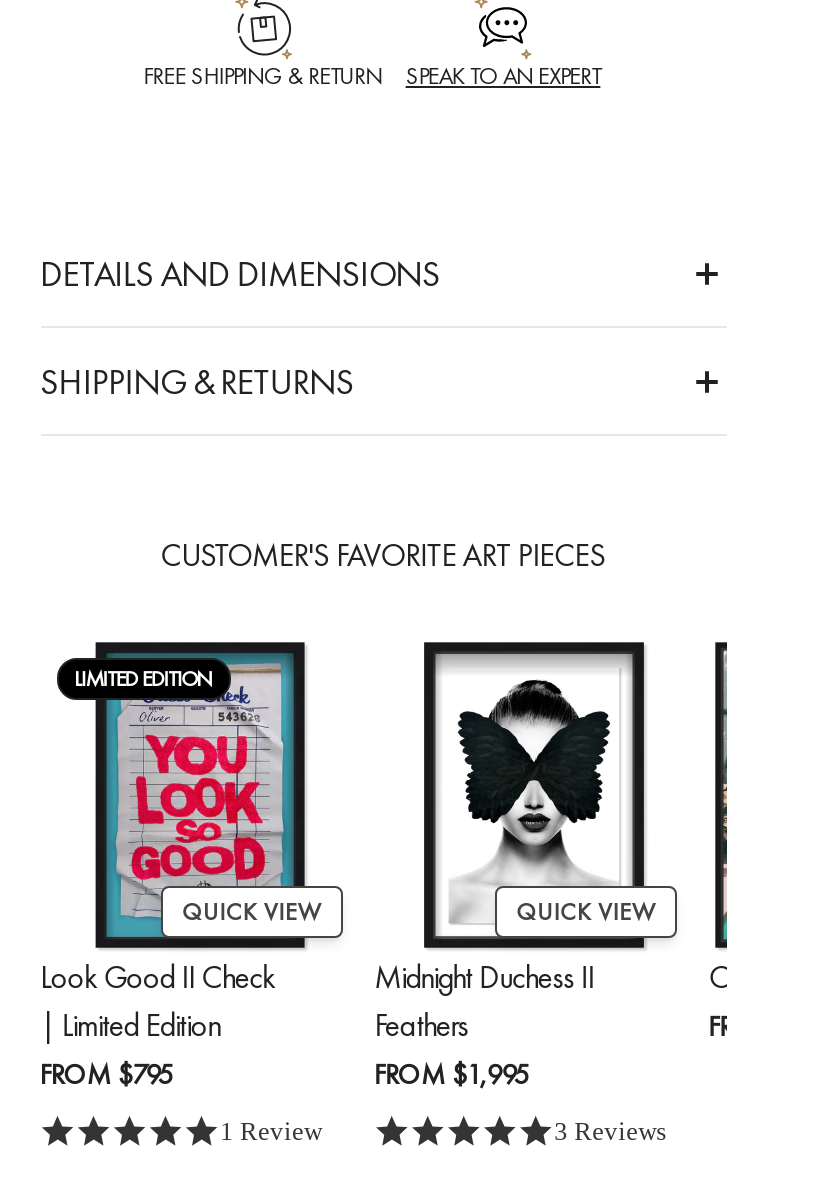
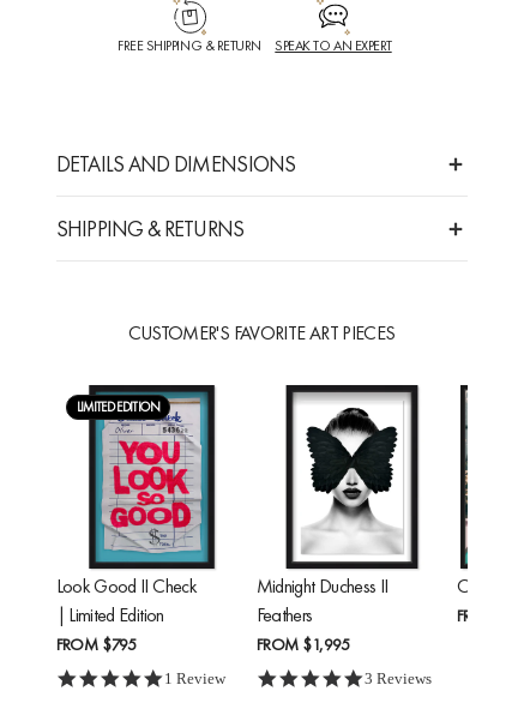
[182,895,320,927] QUICK VIEW -> none
[517,895,655,927] QUICK VIEW -> none

